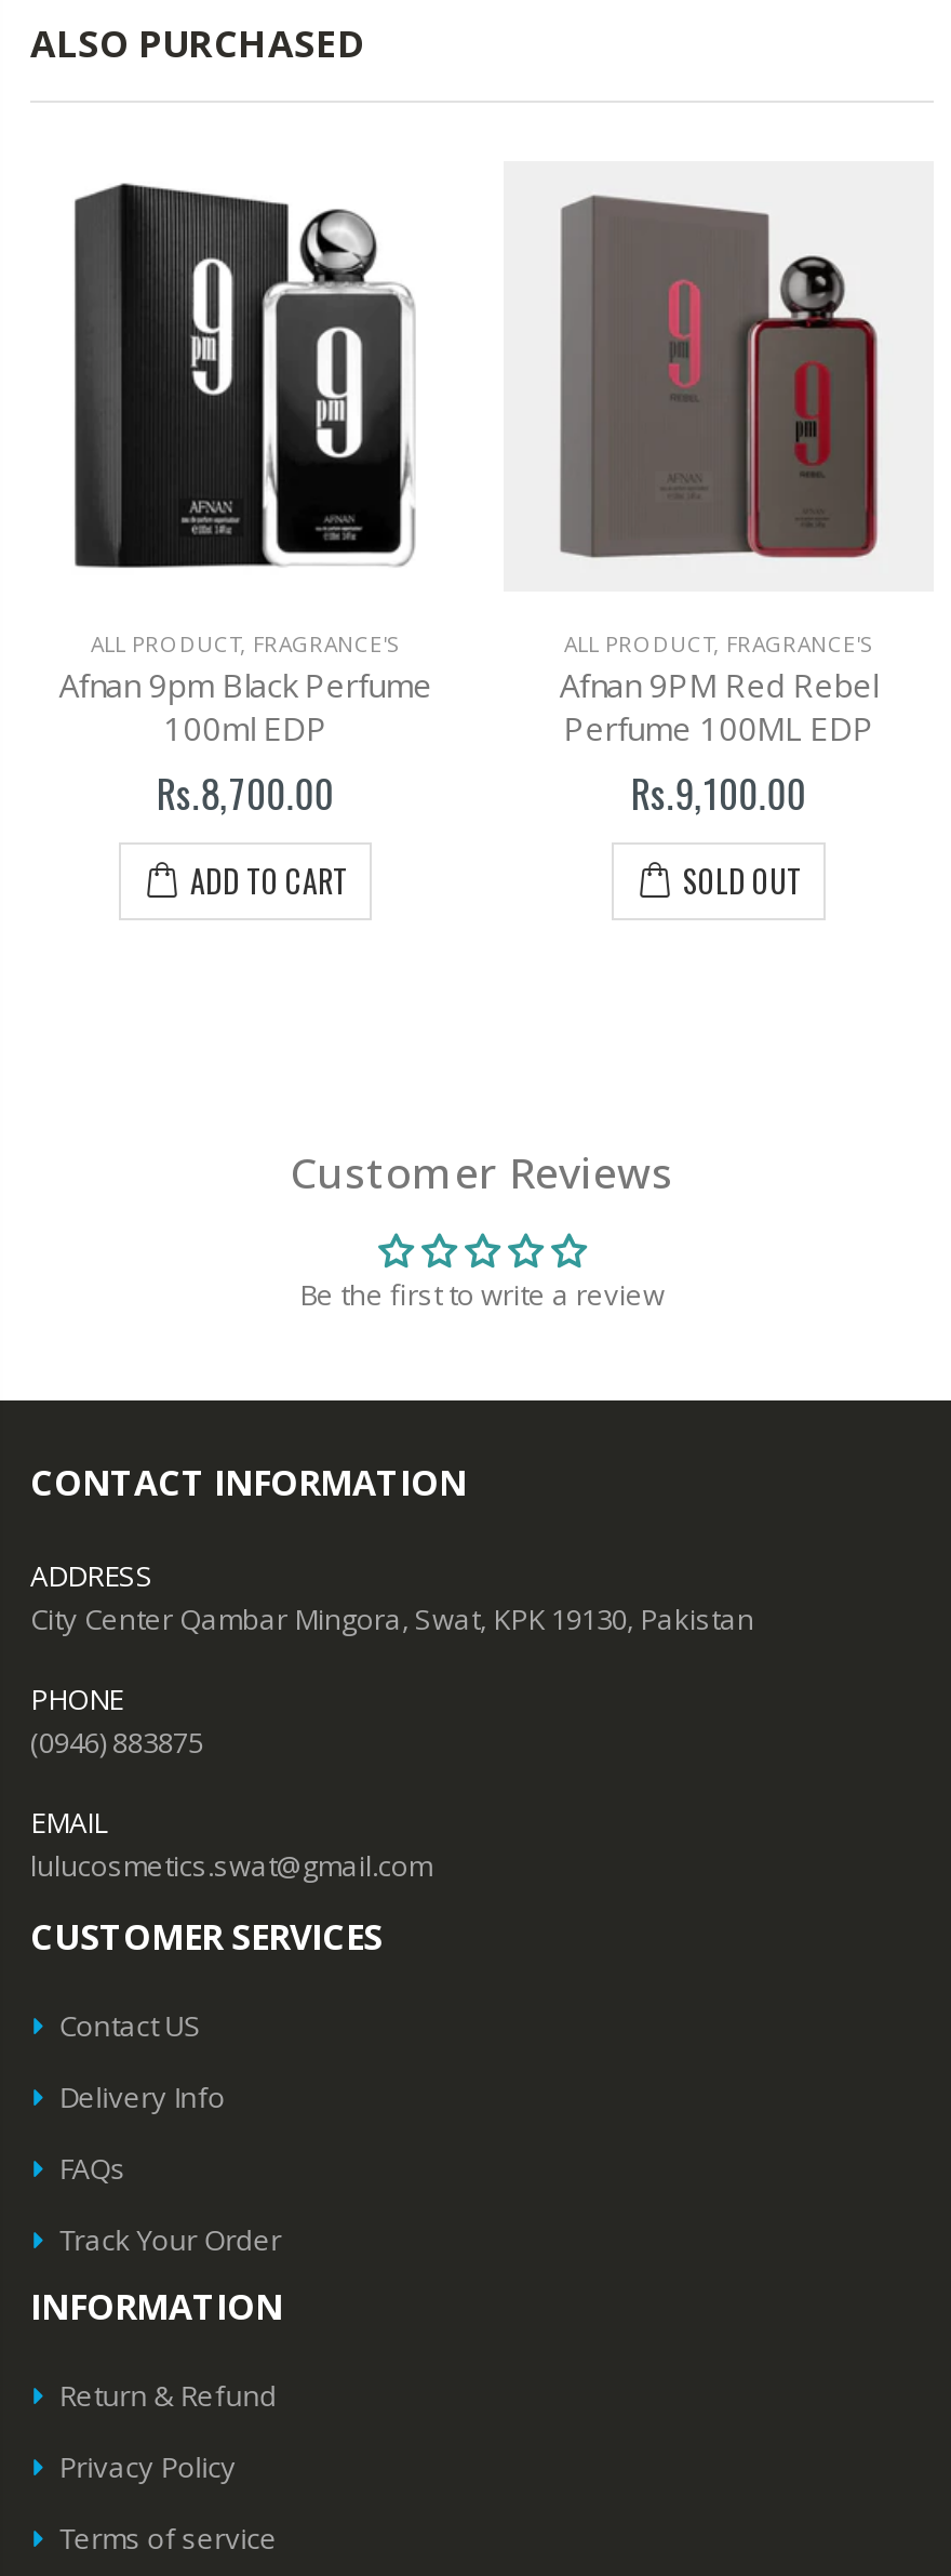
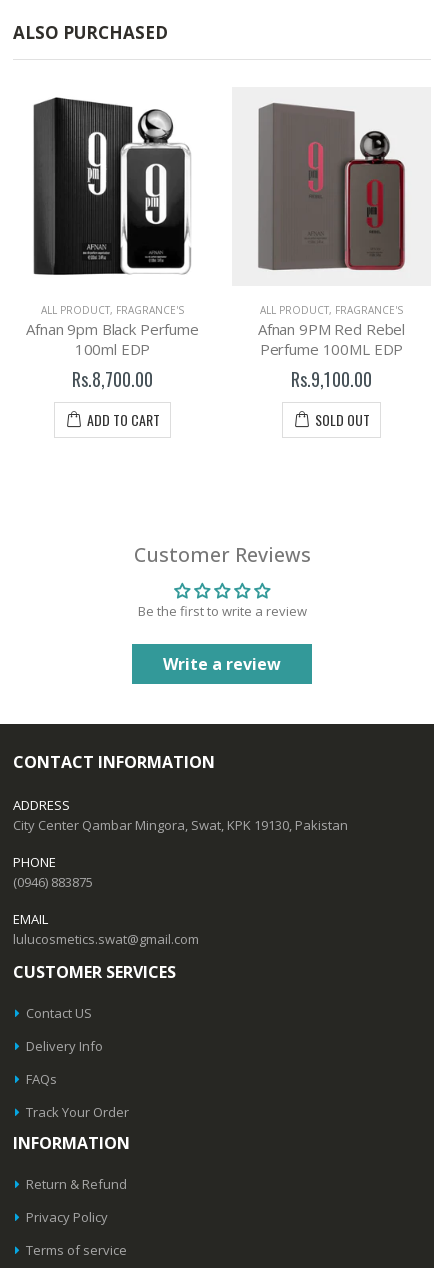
none -> [163,653,281,675] Write a review

